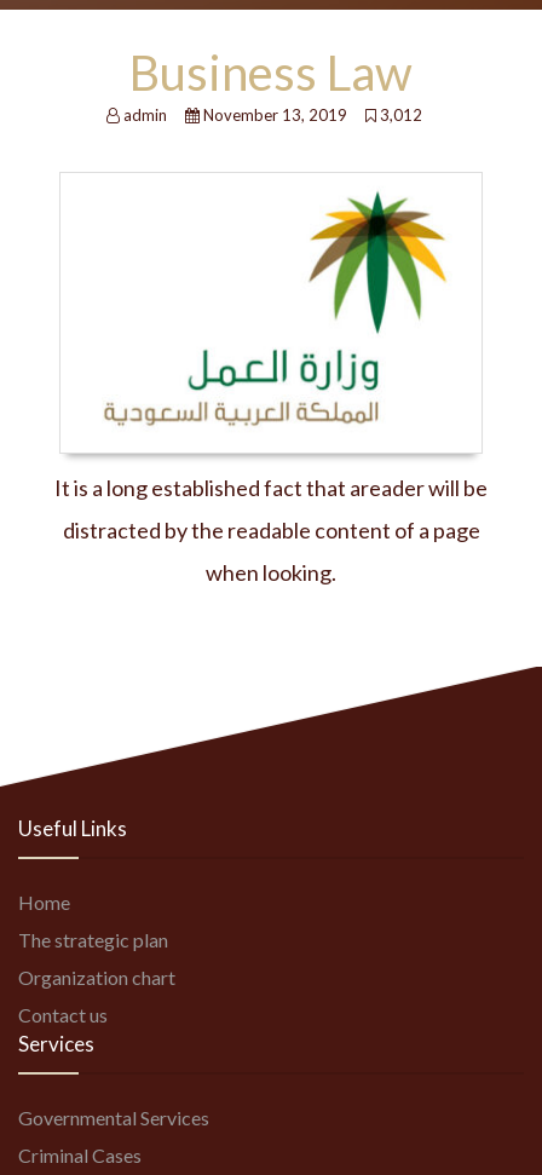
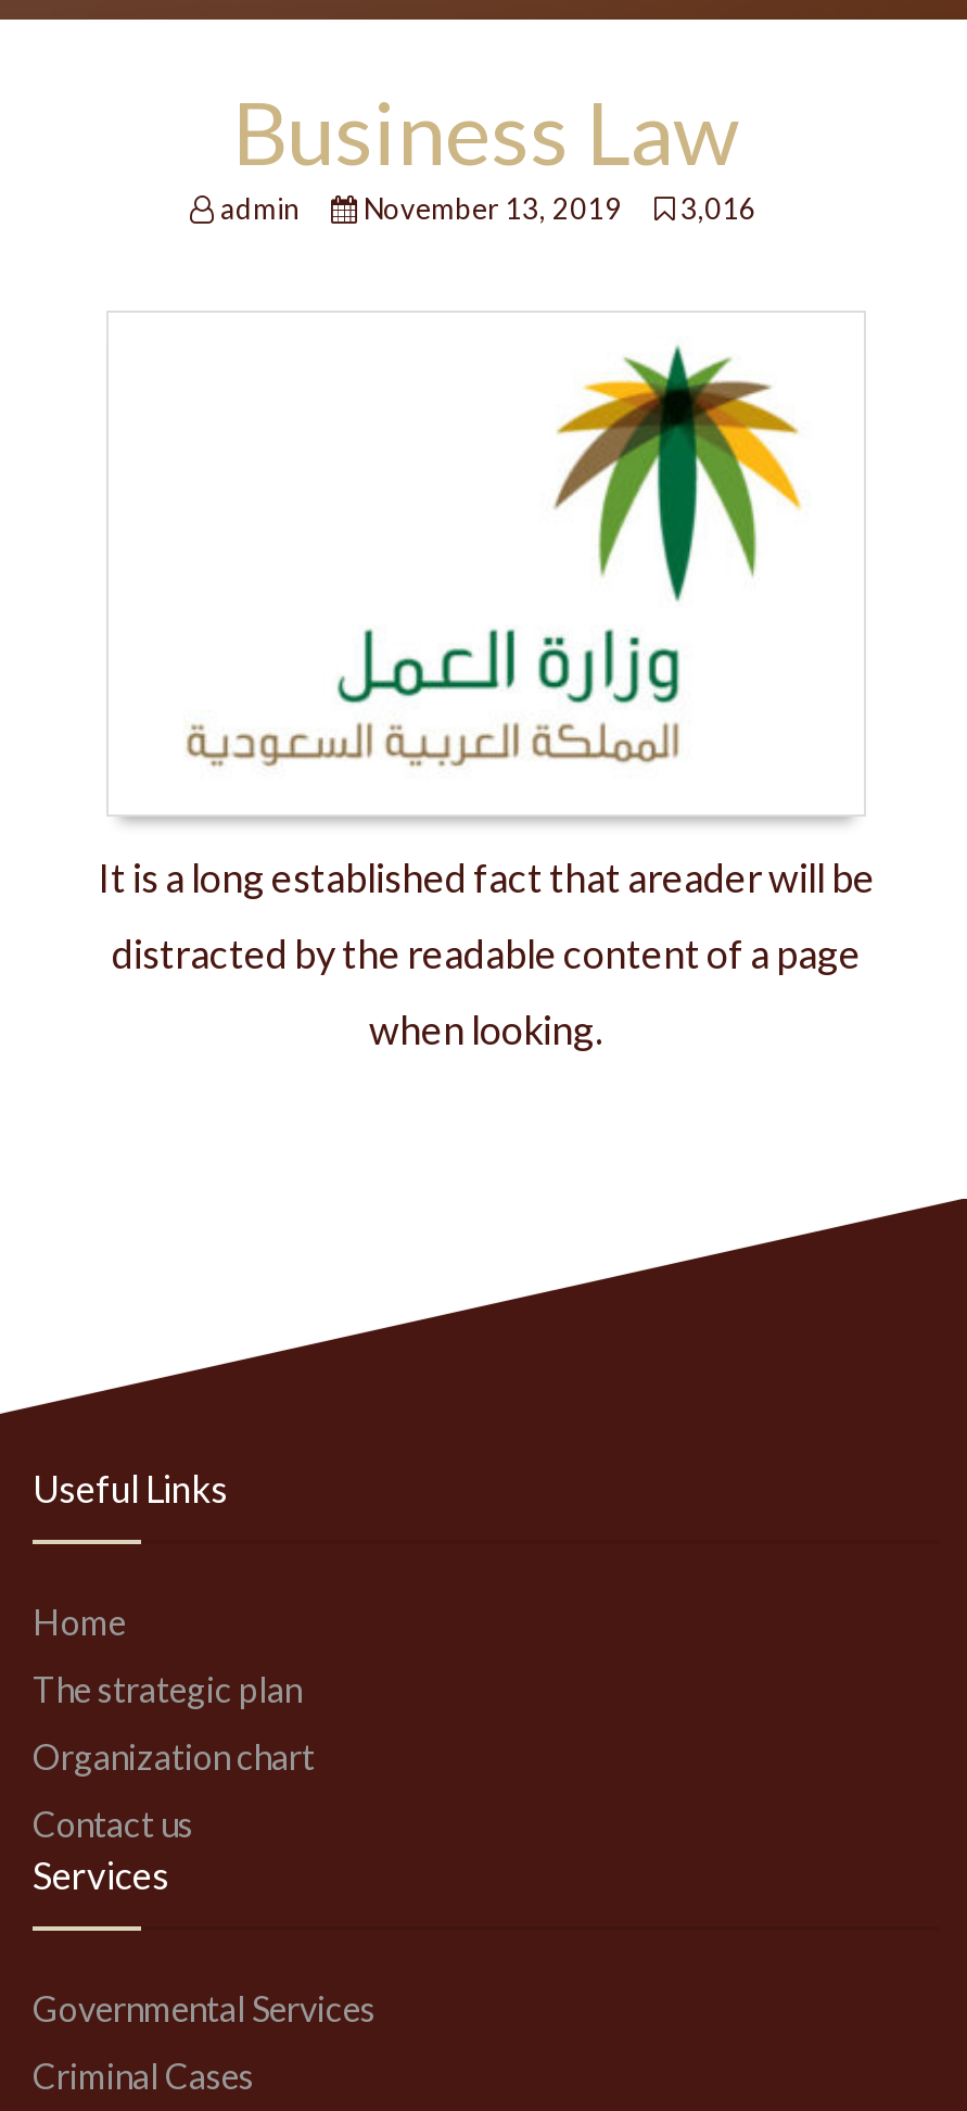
[123,105,422,124] admin November 13, 2019 3,012 -> [220,191,756,225] admin November 13, 2019 3,016

